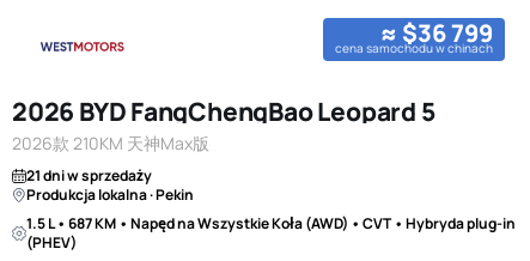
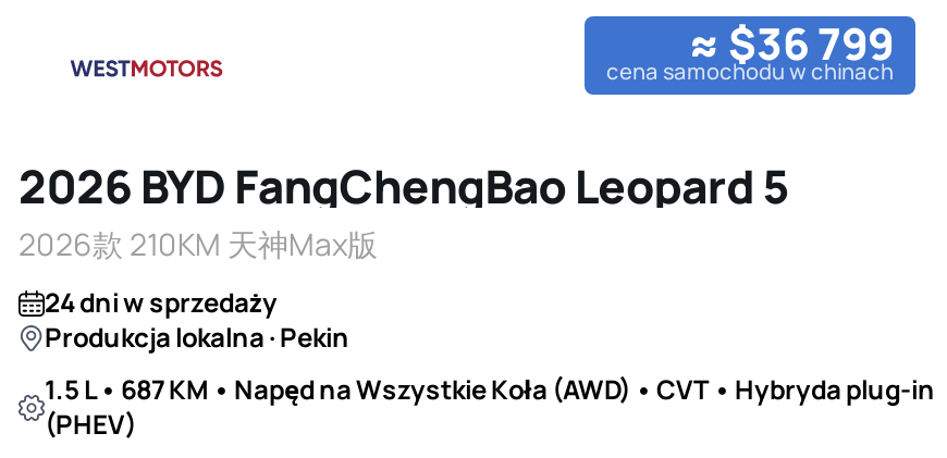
[26,165,152,186] 21 dni w sprzedaży -> [45,284,278,321] 24 dni w sprzedaży

